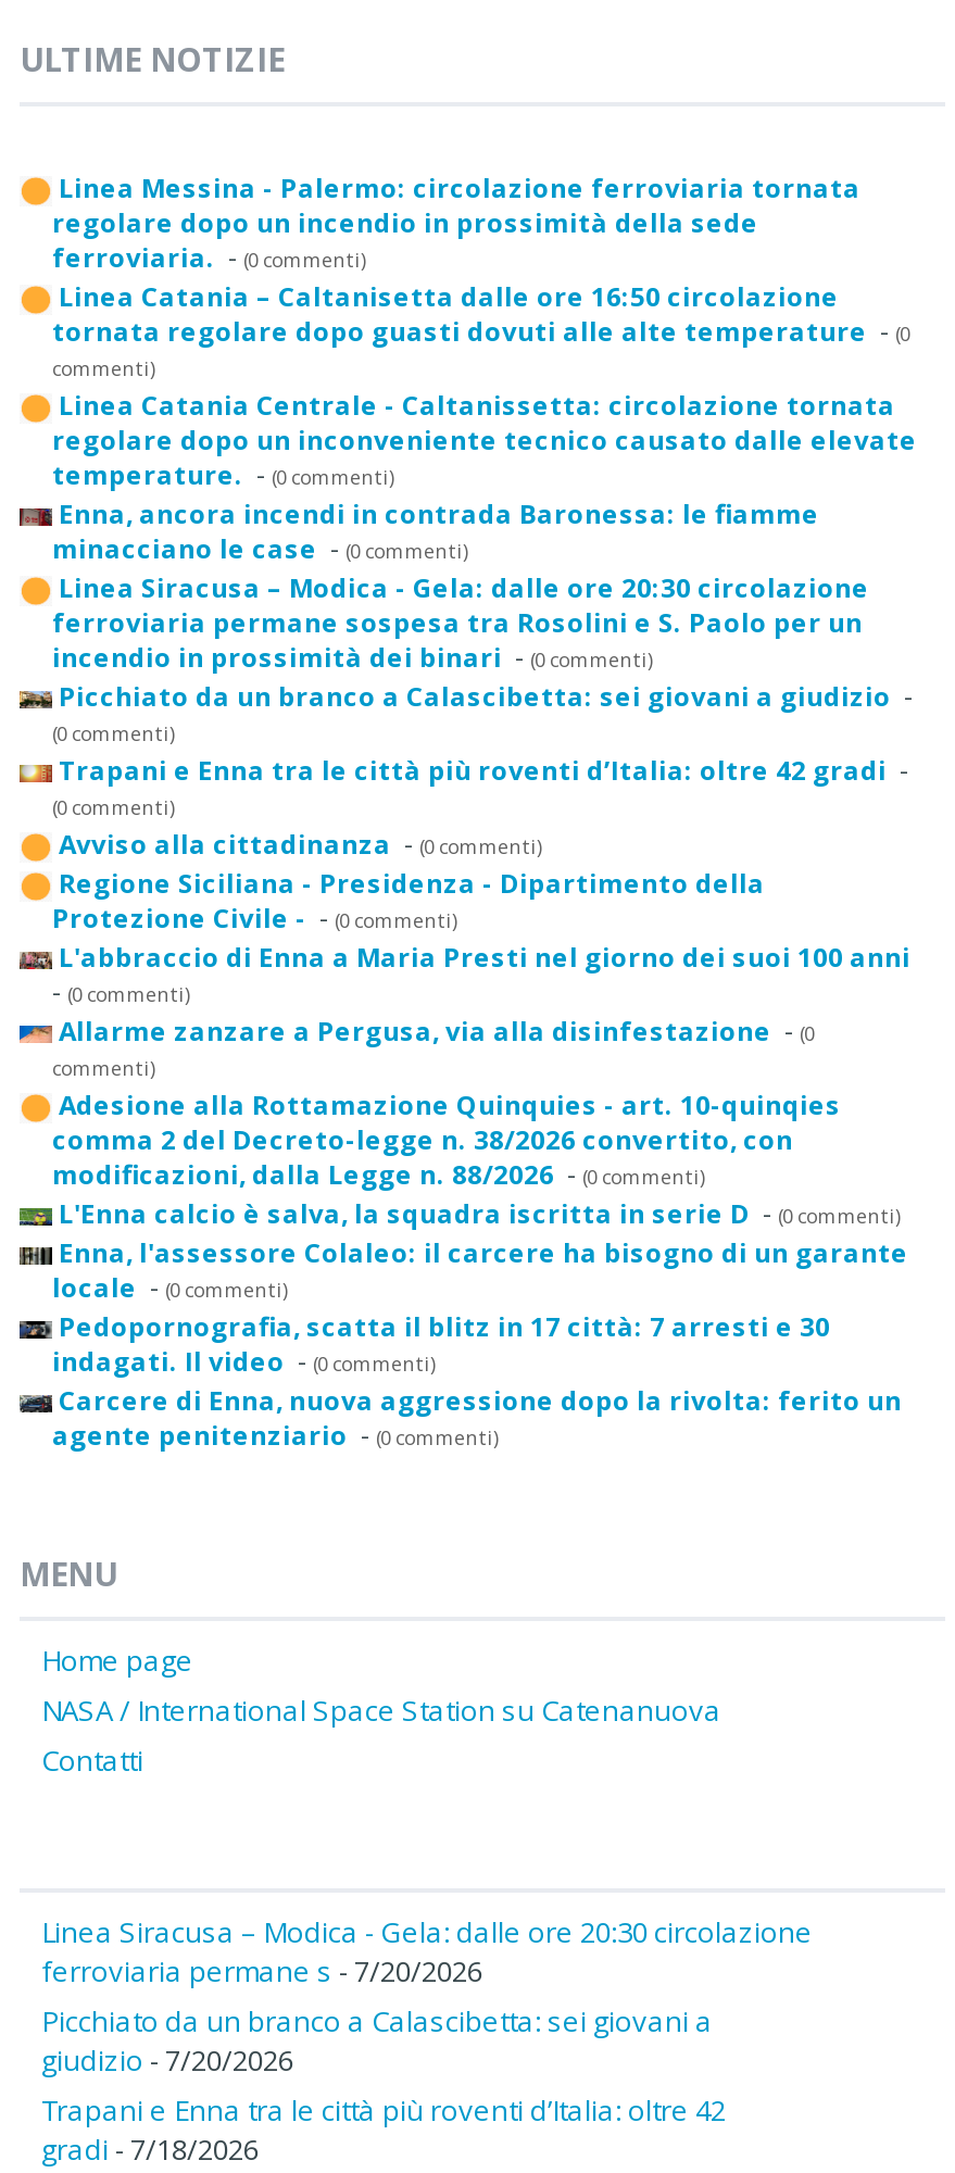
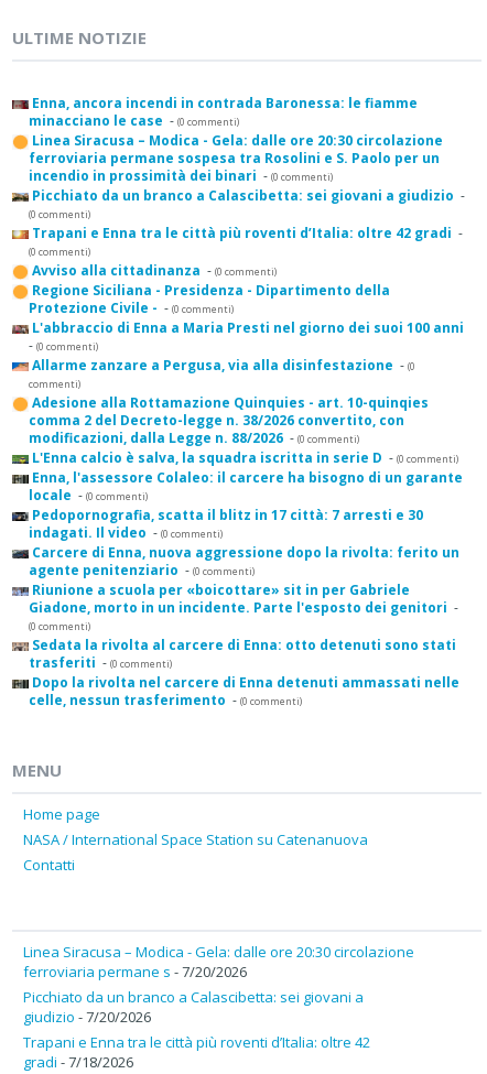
[52,170,917,494] Linea Messina - Palermo: circolazione ferroviaria tornata | regolare dopo un incendio in prossimità della sede | ferroviaria. - (0 commenti) | Linea Catania – Caltanisetta dalle ore 16:50 circolazione | tornata regolare dopo guasti dovuti alle alte temperature - (0 | commenti) | Linea Catania Centrale - Caltanissetta: circolazione tornata | regolare dopo un inconveniente tecnico causato dalle elevate | temperature. - (0 commenti) -> none
moved [52,496,913,1455] -> [29,94,465,580]: Enna, ancora incendi in contrada Baronessa: le fiamme | minacciano le case - (0 commenti) | Linea Siracusa – Modica - Gela: dalle ore 20:30 circolazione | ... | Carcere di Enna, nuova aggressione dopo la rivolta: ferito un | agente penitenziario - (0 commenti)
none -> [29,581,459,710] Riunione a scuola per «boicottare» sit in per Gabriele | Giadone, morto in un incidente. Parte l'esposto dei genitori - | (0 commenti) | Sedata la rivolta al carcere di Enna: otto detenuti sono stati | trasferiti - (0 commenti) | Dopo la rivolta nel carcere di Enna detenuti ammassati nelle | celle, nessun trasferimento - (0 commenti)

